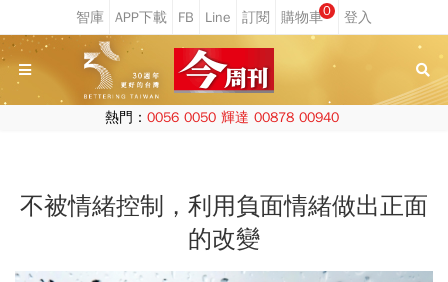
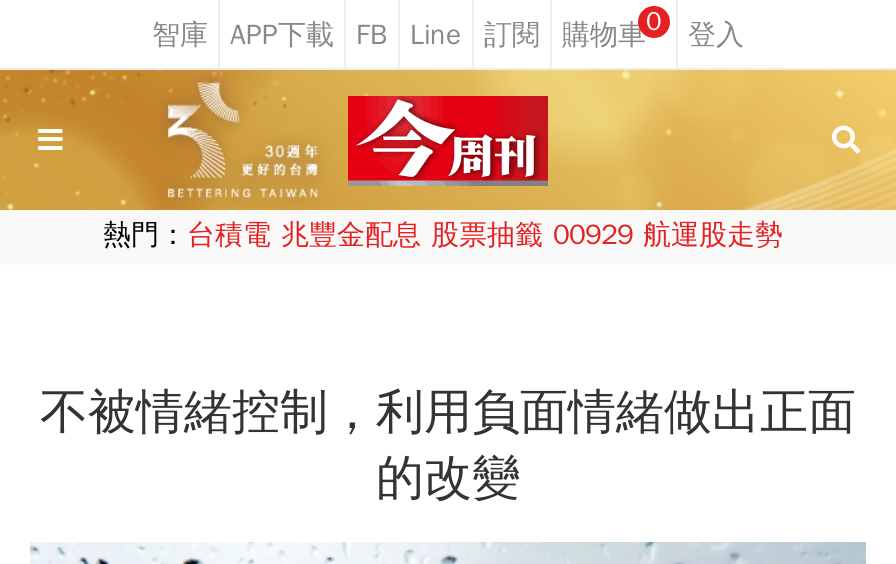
[104,109,338,126] 熱門：0056 0050 輝達 00878 00940 -> [103,218,783,252] 熱門：台積電 兆豐金配息 股票抽籤 00929 航運股走勢

